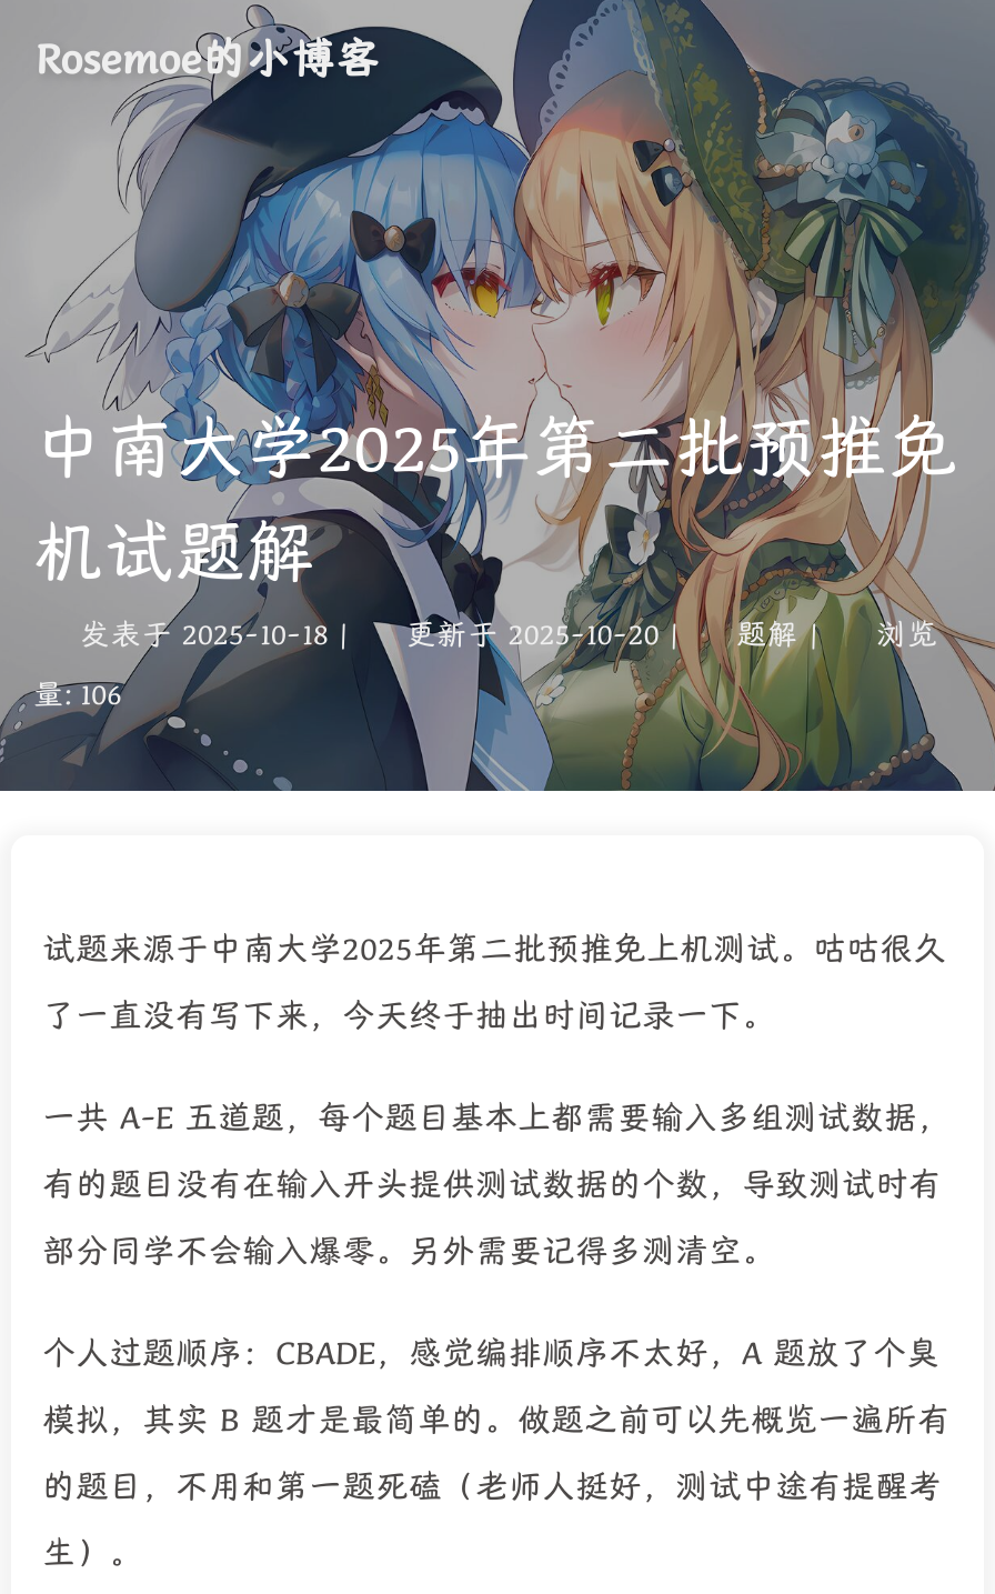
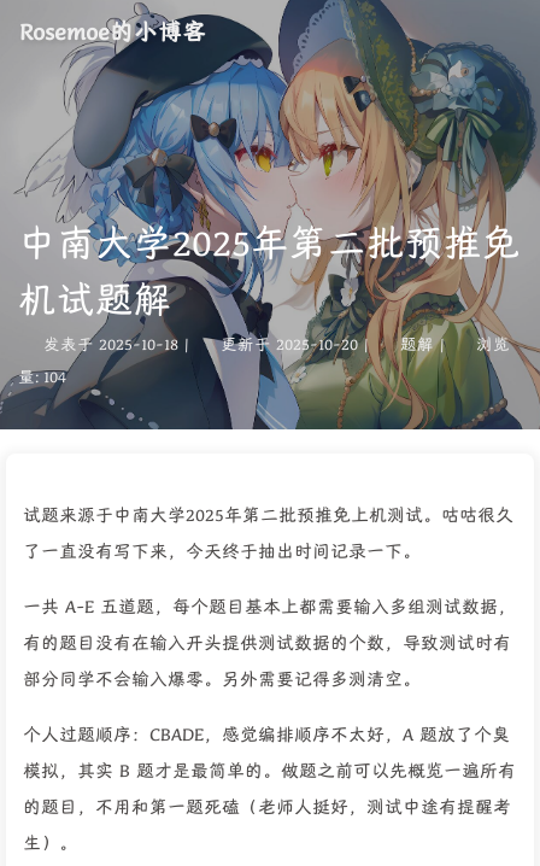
[33,675,122,713] 量: 106 -> [18,367,66,387] 量: 104

